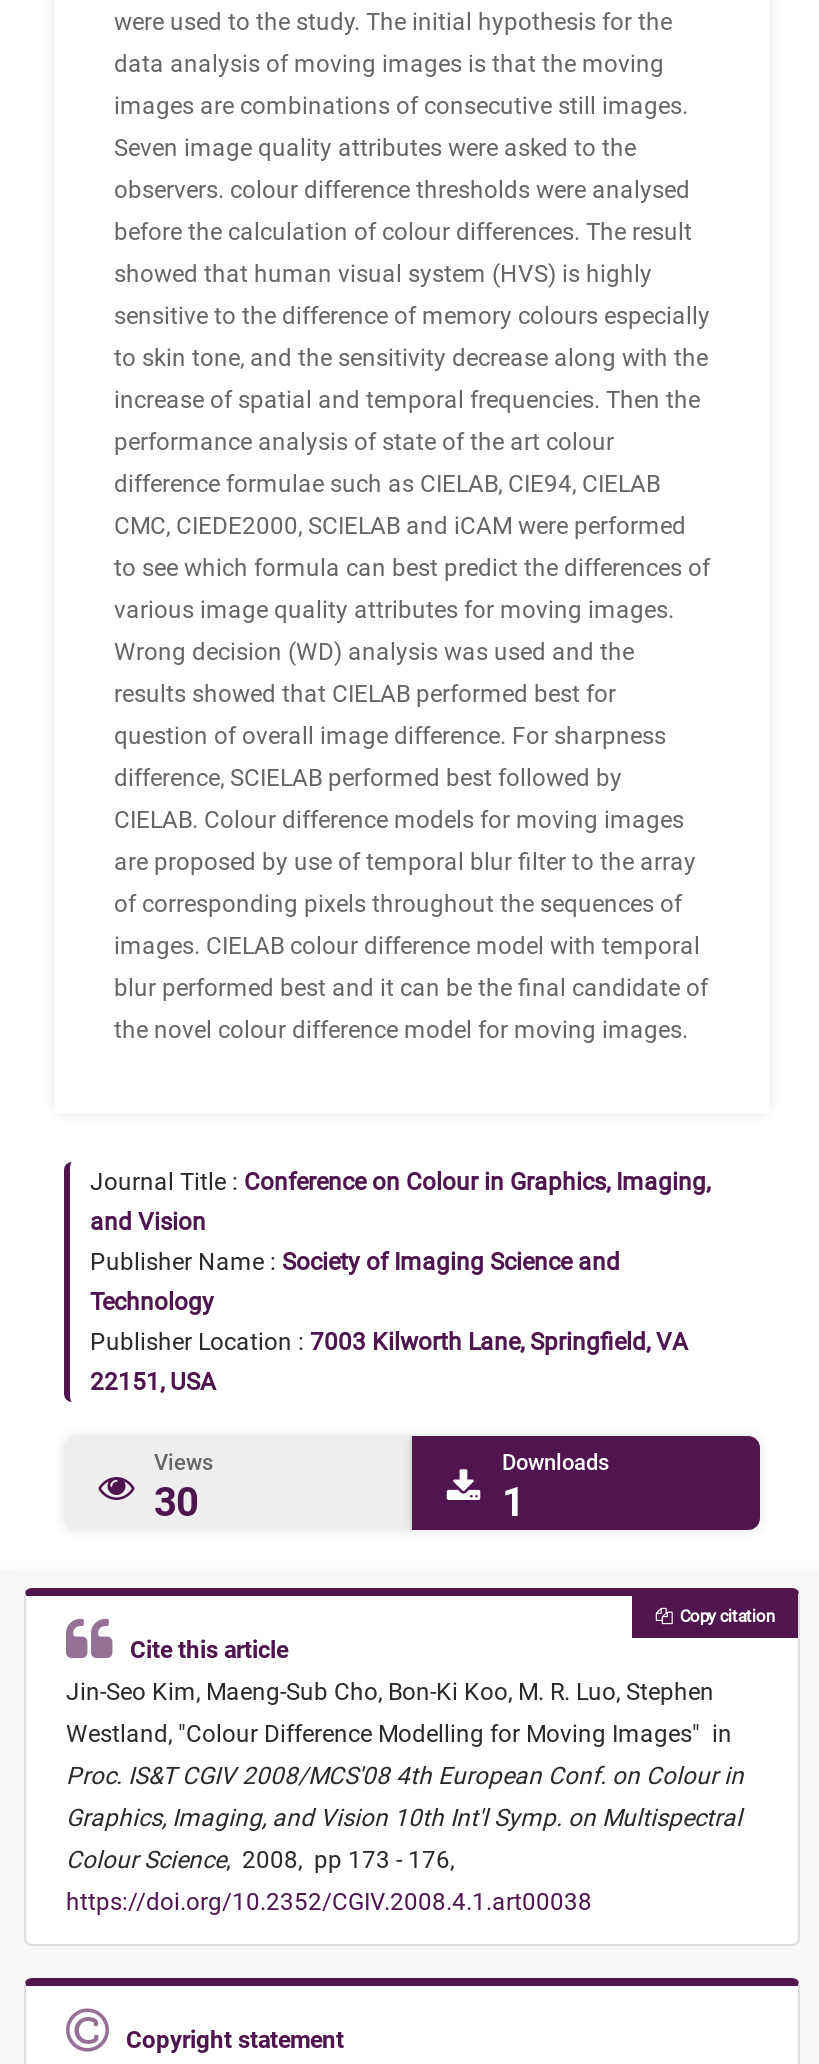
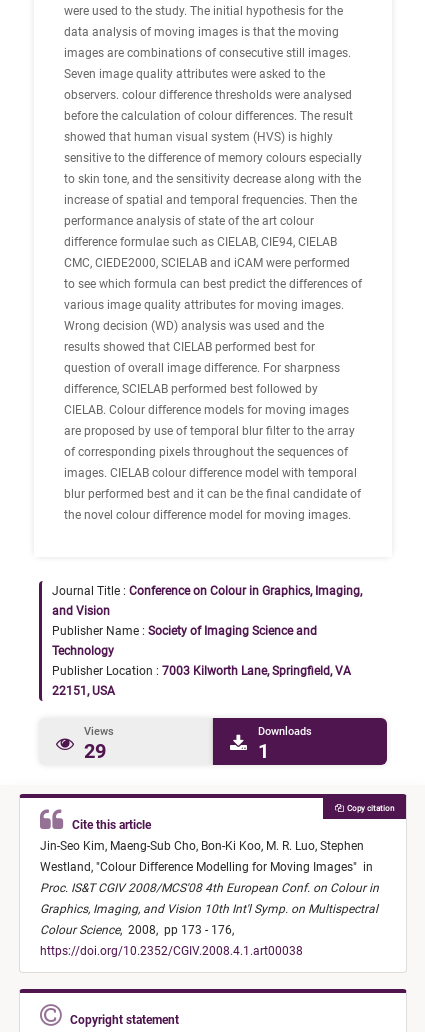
[154,1478,198,1526] 30 -> [84,739,106,763] 29

